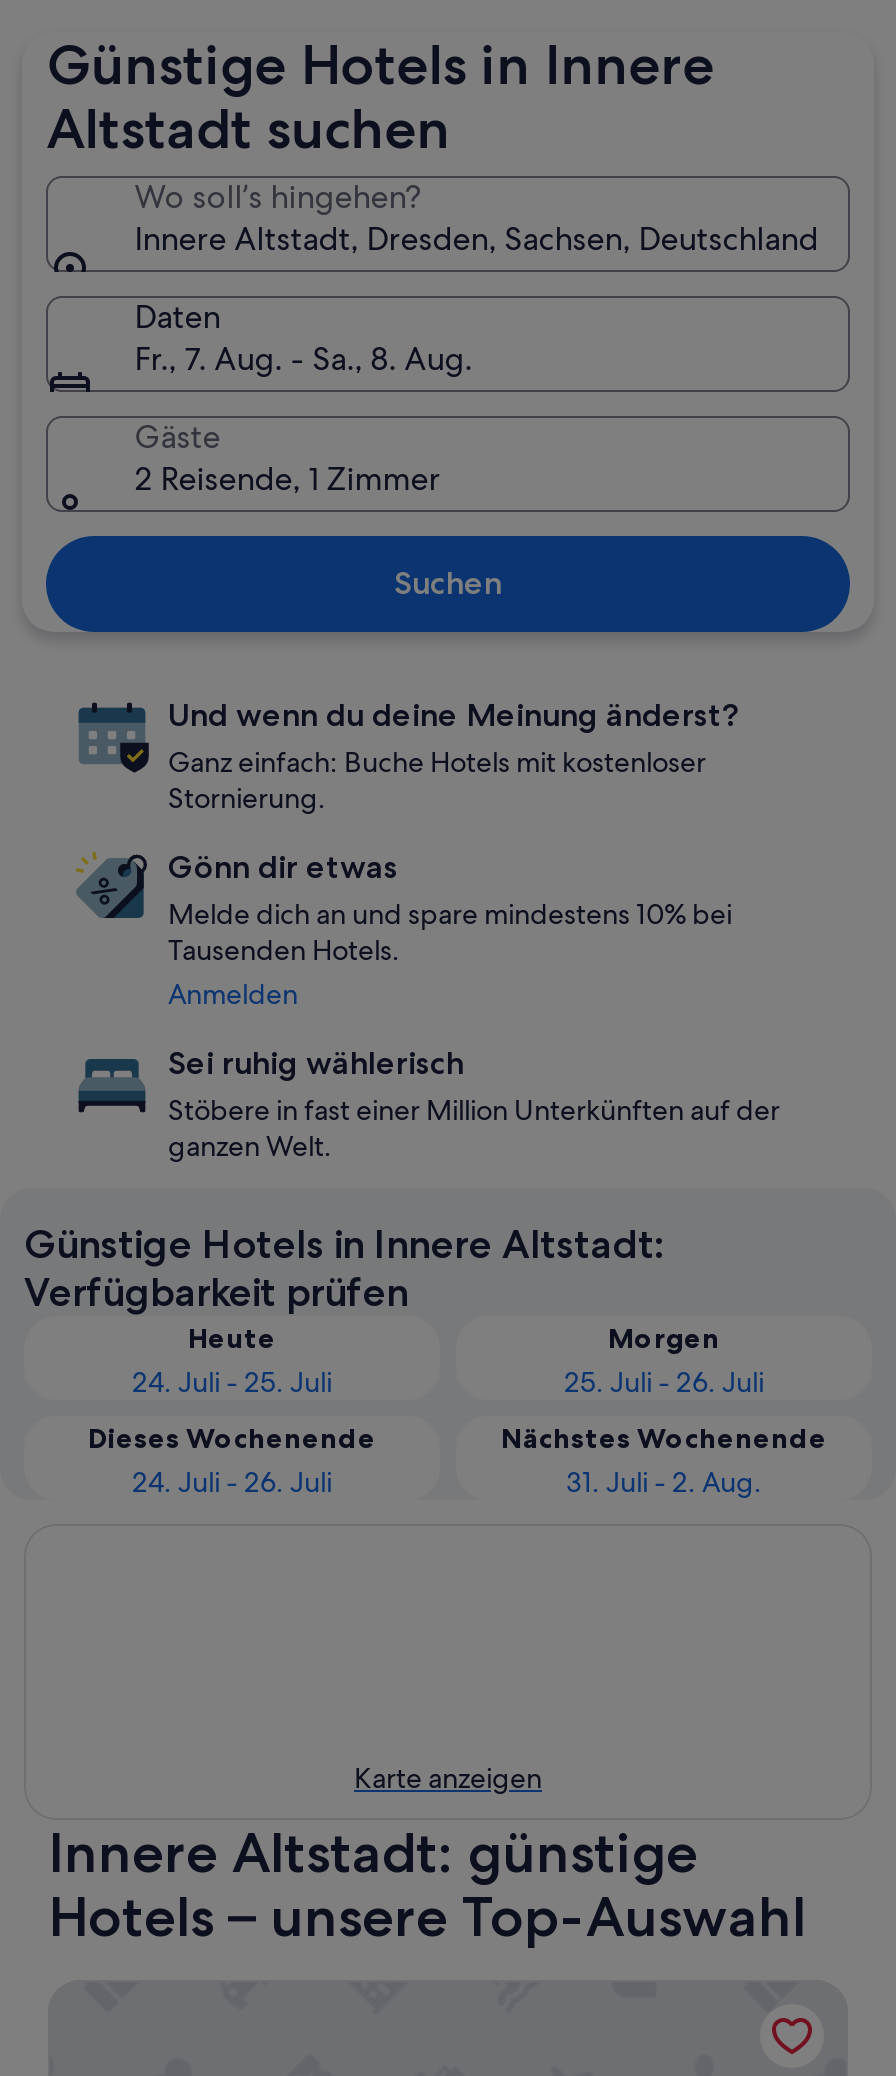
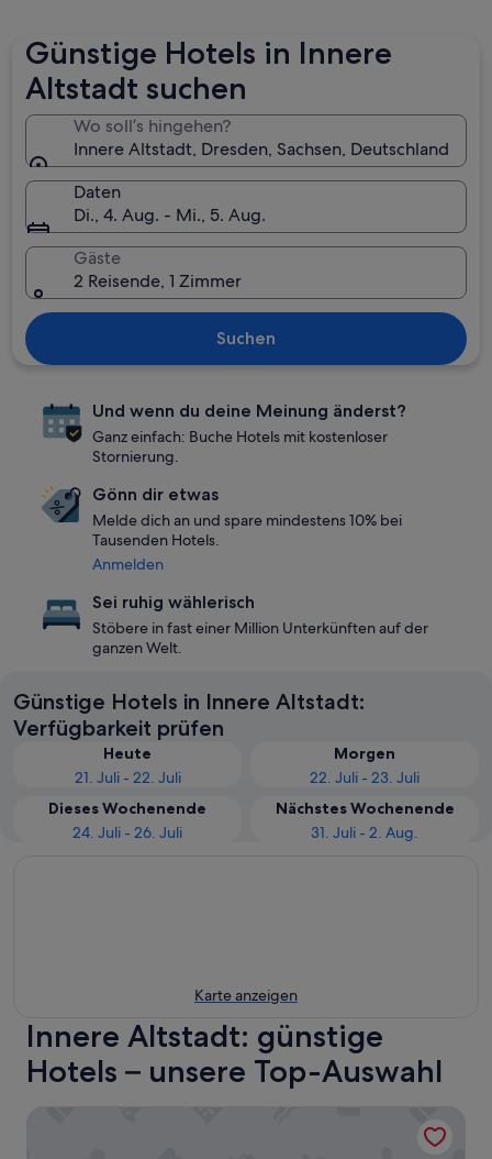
[134,338,472,380] Fr., 7. Aug. - Sa., 8. Aug. -> [74,203,266,227] Di., 4. Aug. - Mi., 5. Aug.
[132,1364,332,1400] 24. Juli - 25. Juli -> [74,768,181,787] 21. Juli - 22. Juli
[564,1364,764,1400] 25. Juli - 26. Juli -> [310,768,420,787] 22. Juli - 23. Juli

